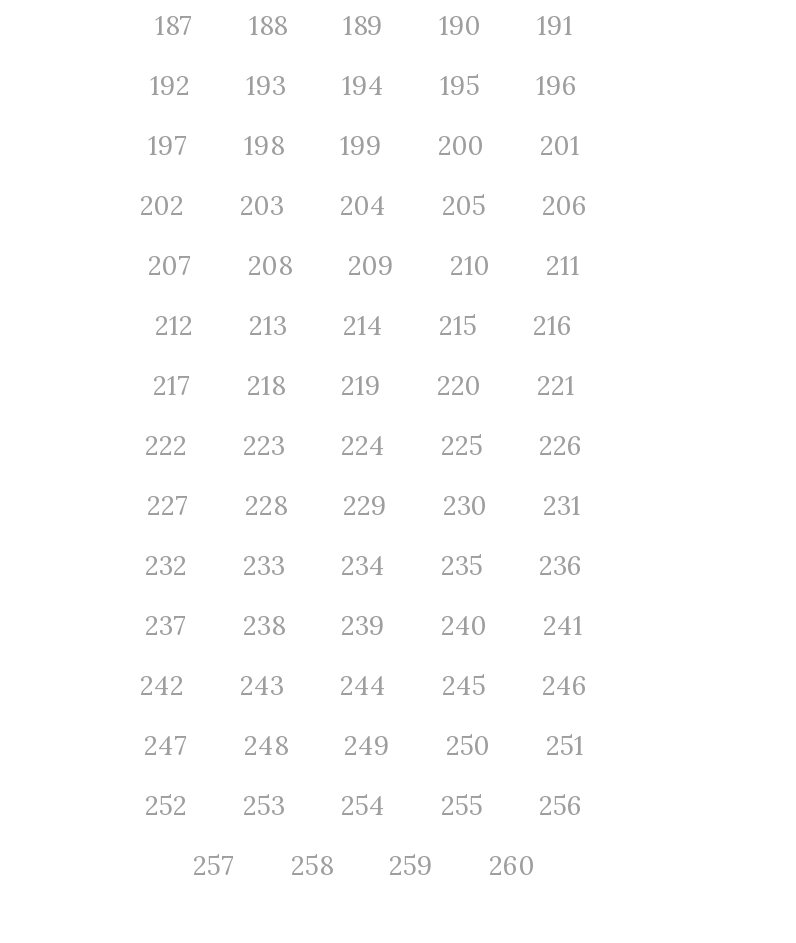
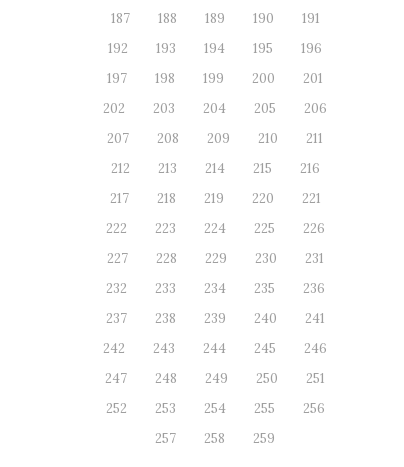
[489,850,535,884] 260 -> none

